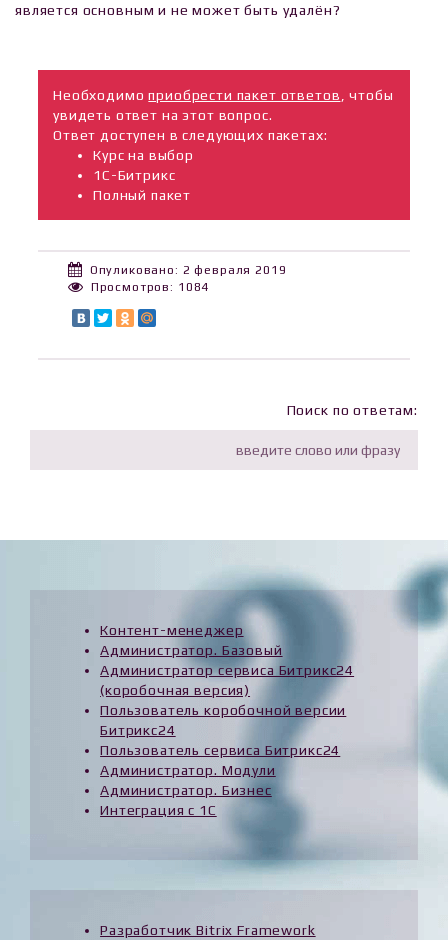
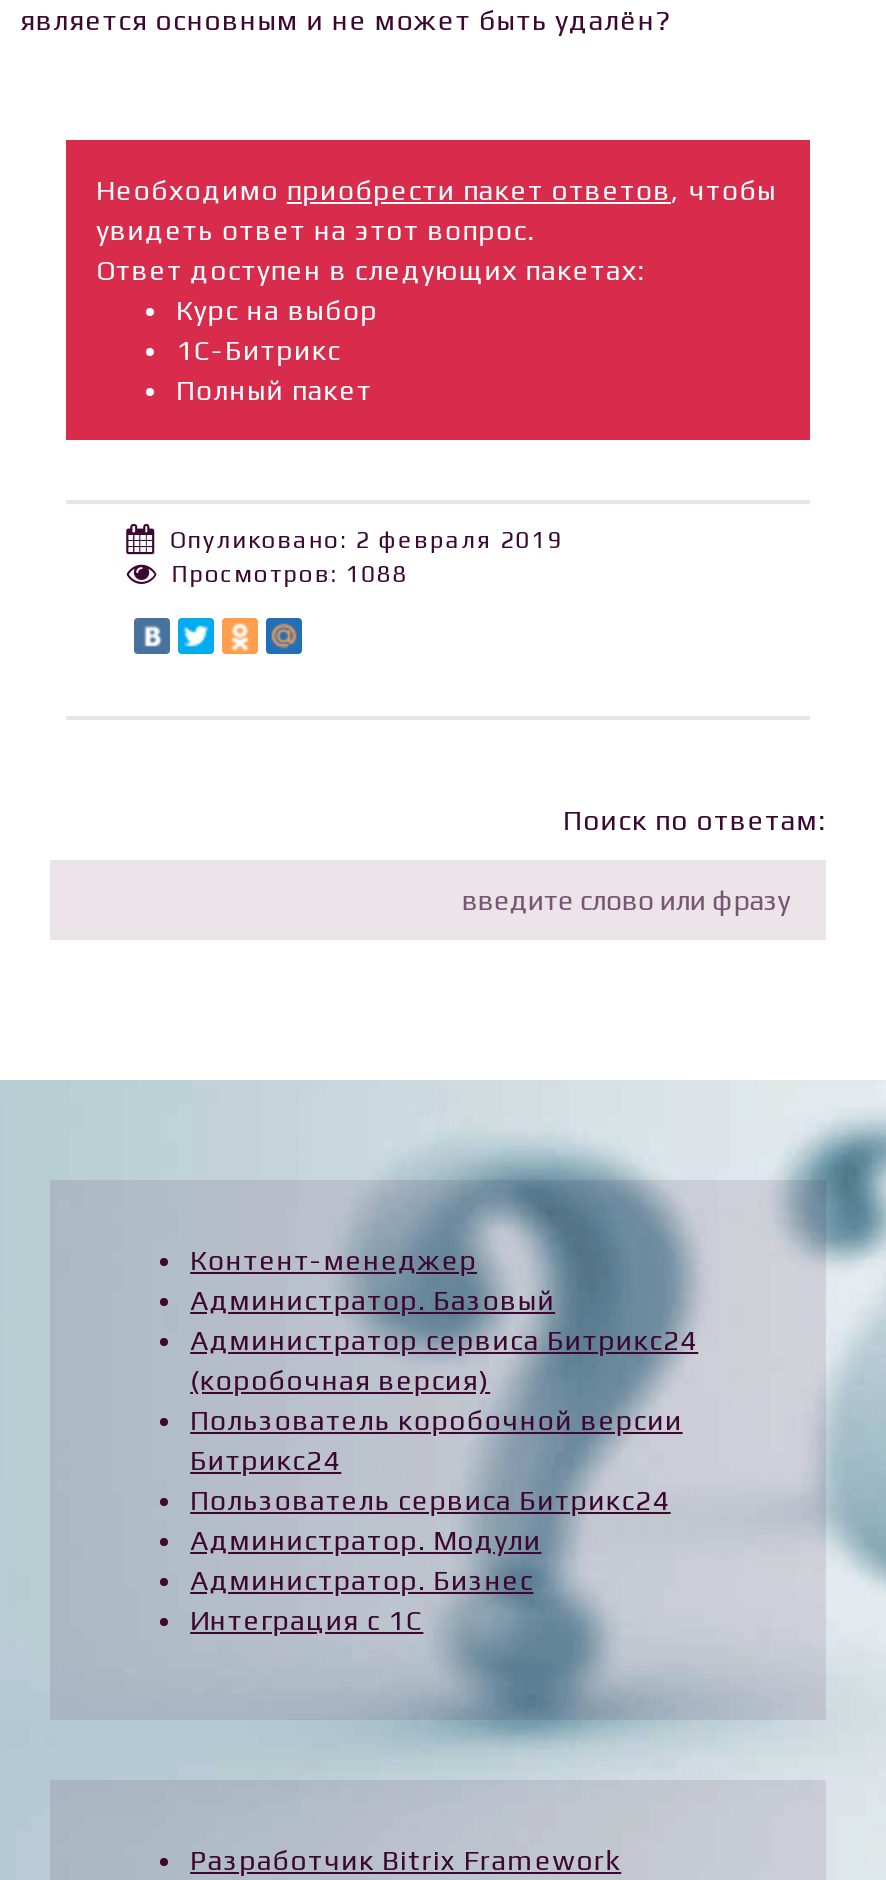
[87,280,209,294] Просмотров: 1084 -> [164,560,408,588] Просмотров: 1088

